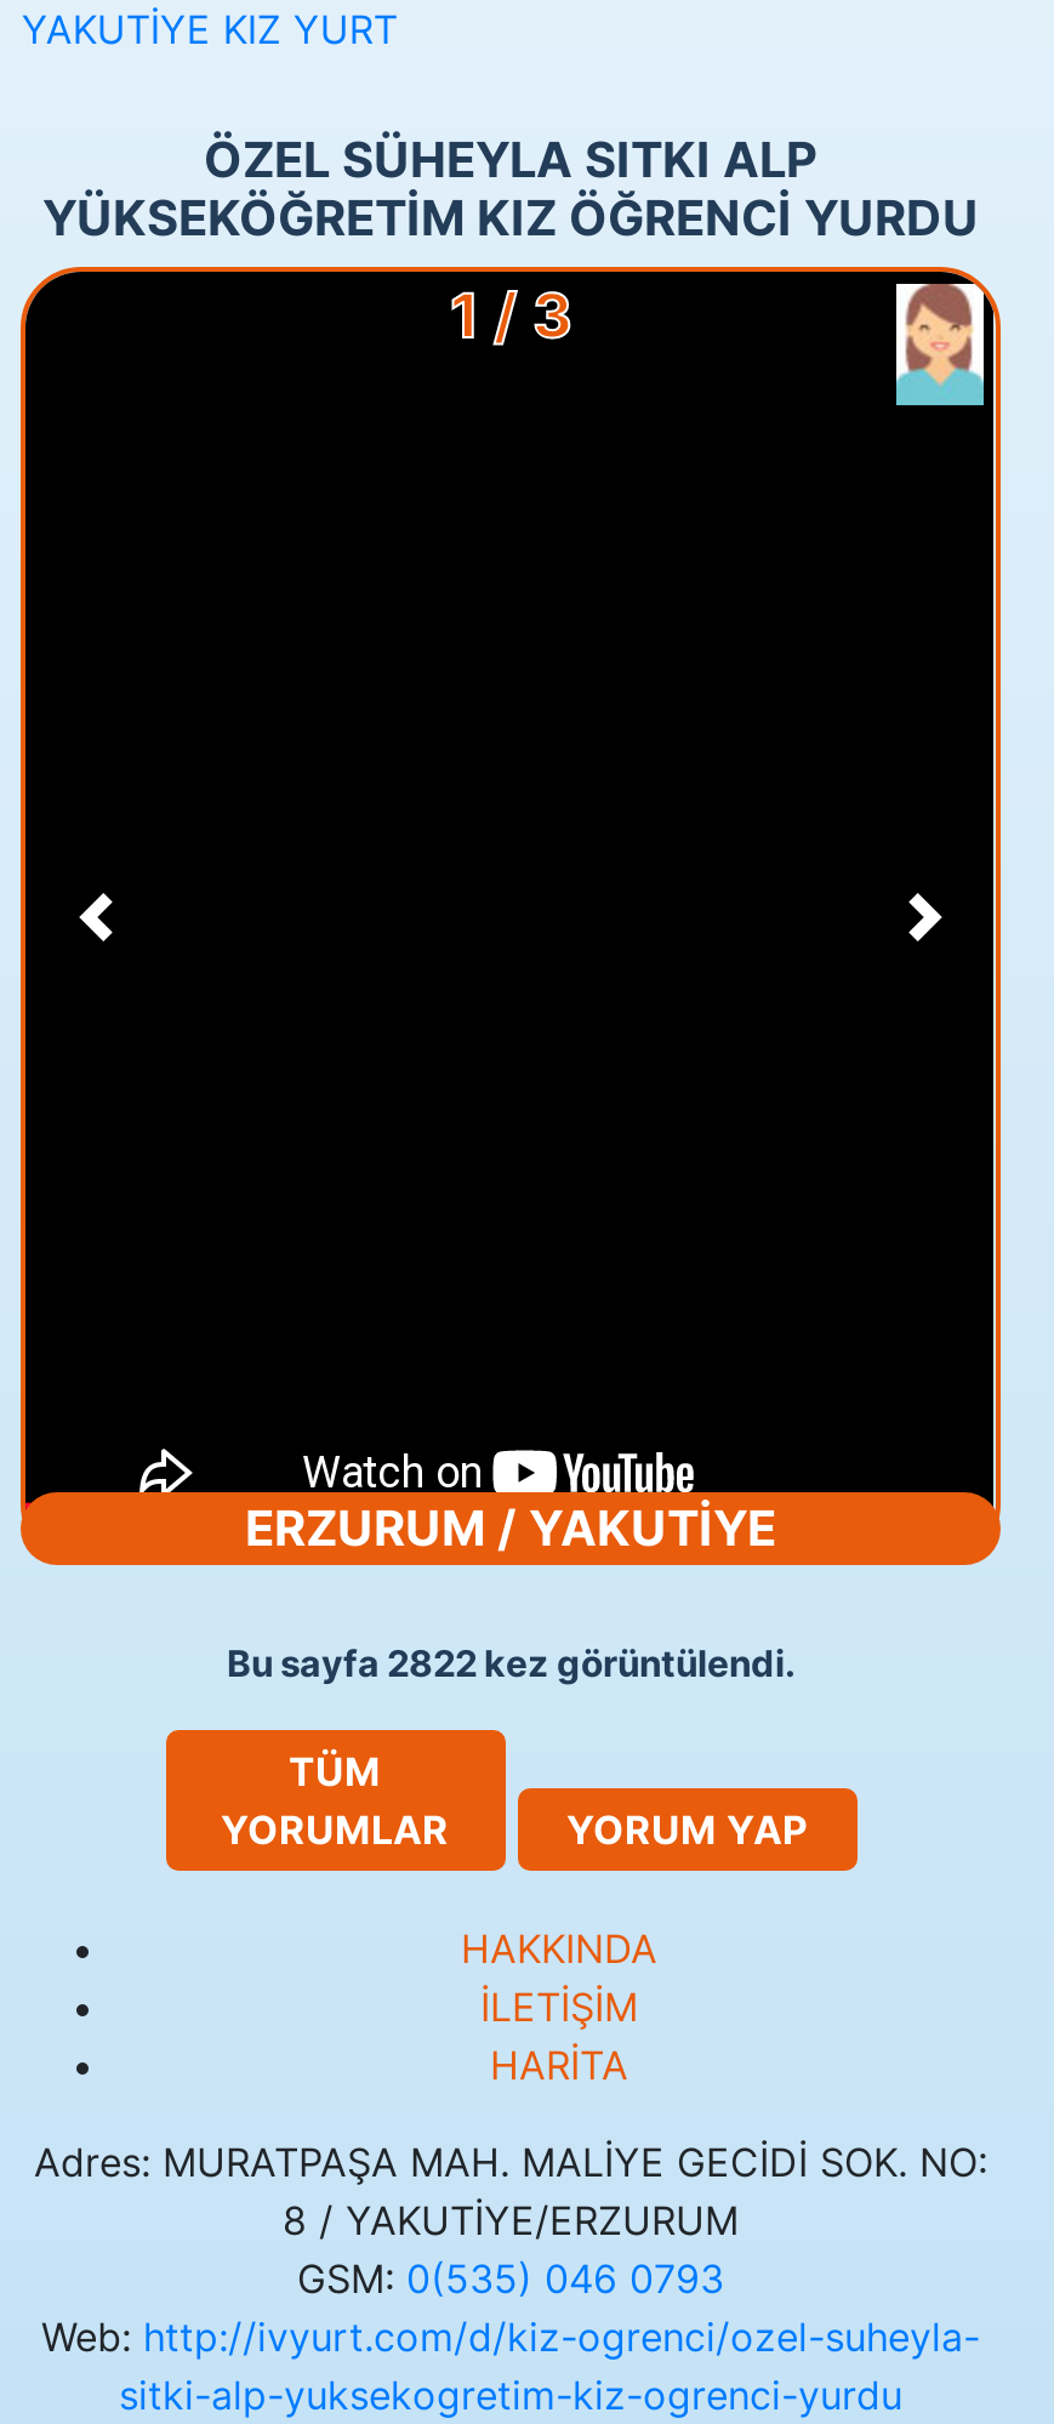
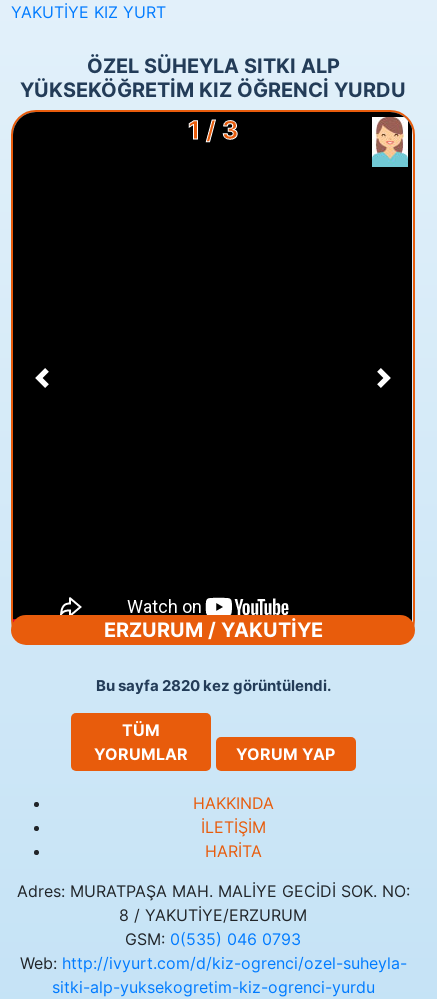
[227,1640,794,1686] Bu sayfa 2822 kez görüntülendi. -> [95,676,330,695] Bu sayfa 2820 kez görüntülendi.

